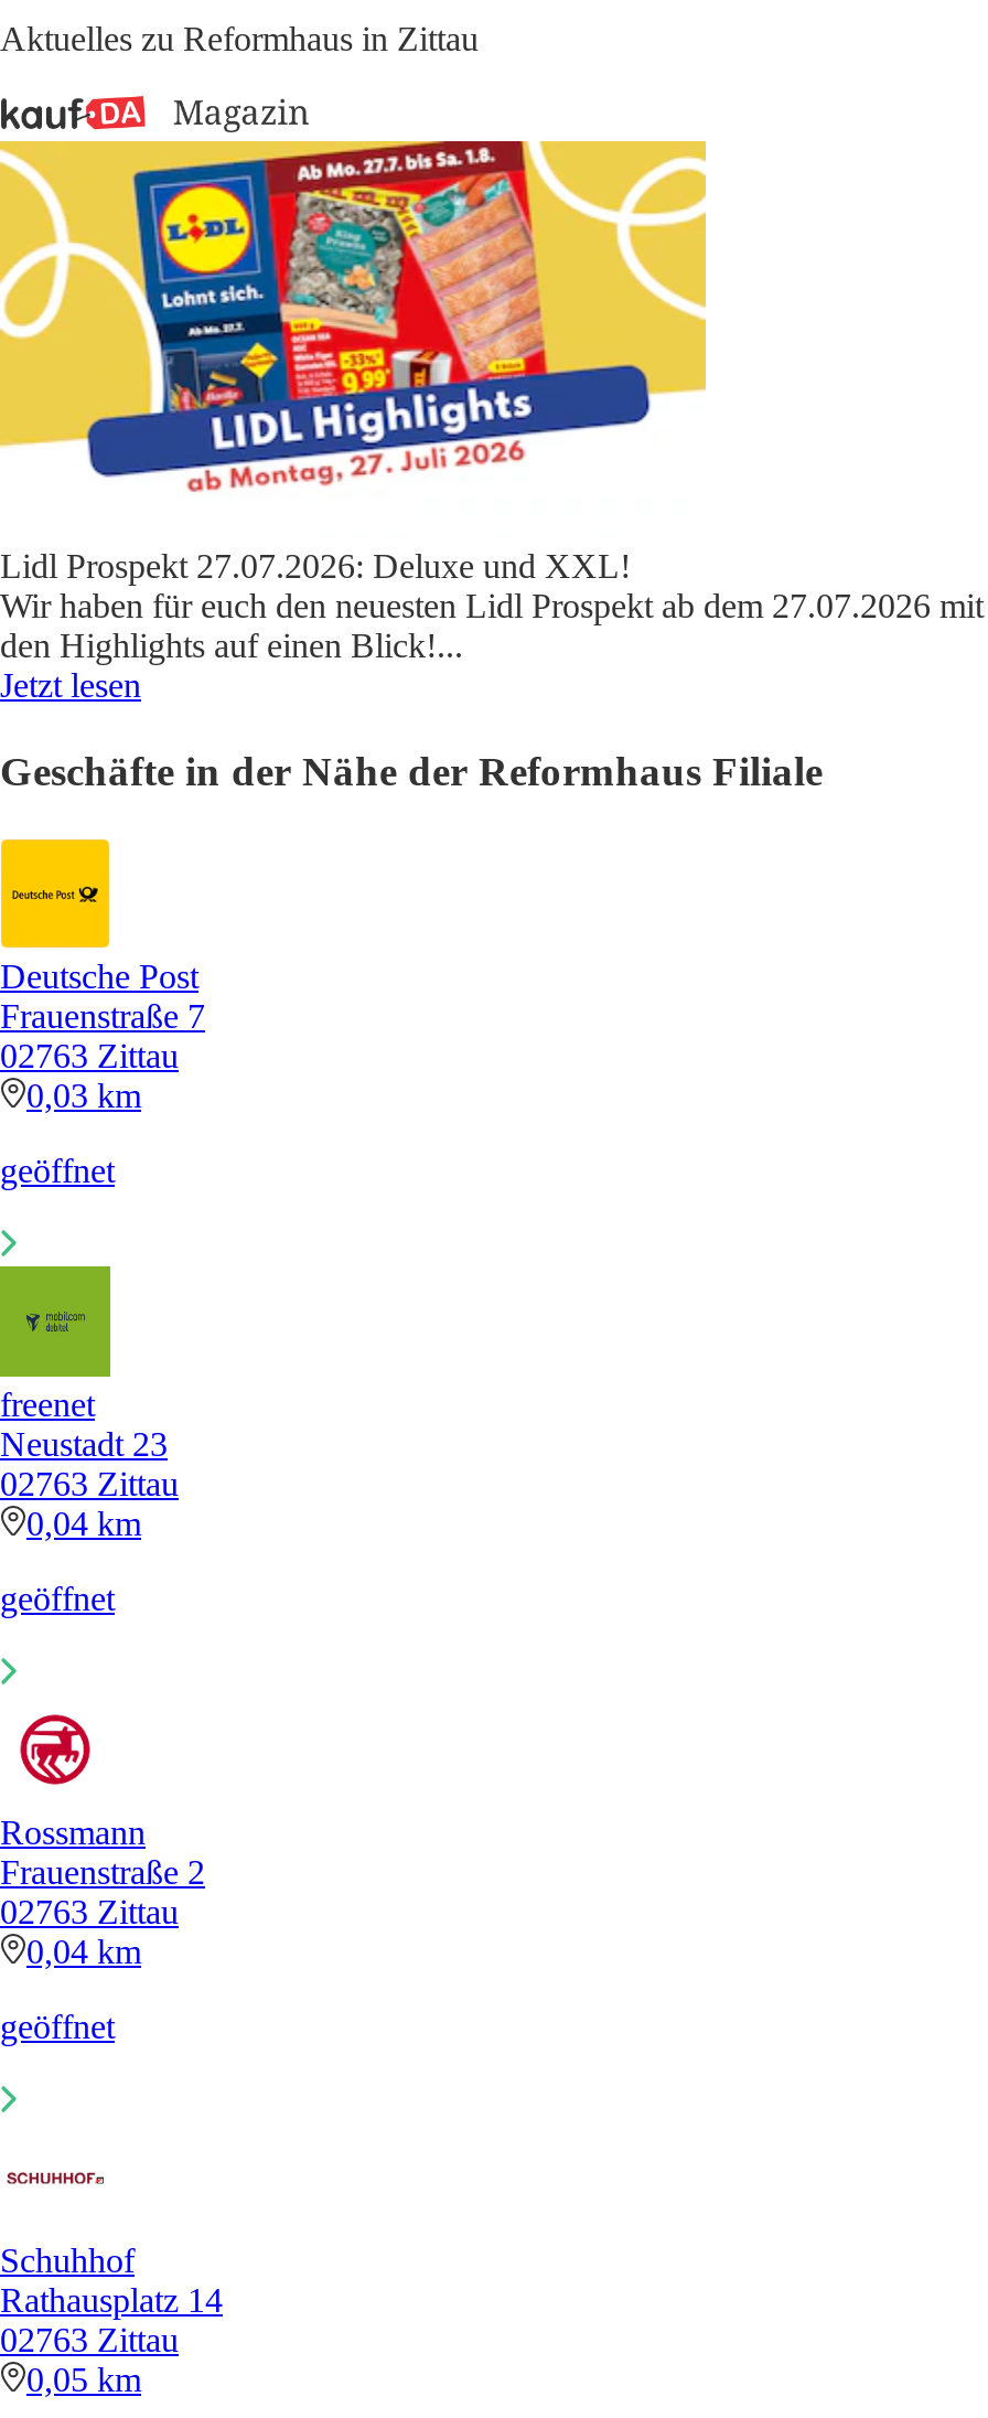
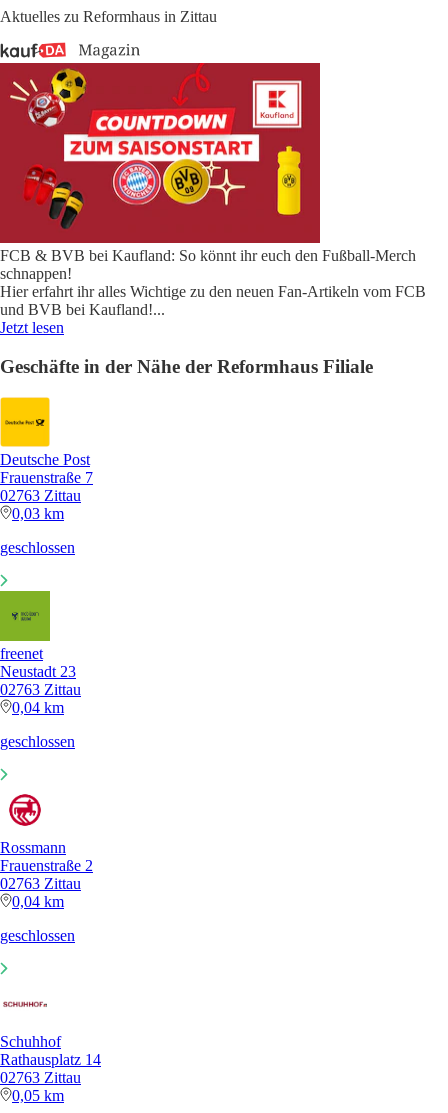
[0,139,984,665] [image] | Lidl Prospekt 27.07.2026: Deluxe und XXL! | Wir haben für euch den neuesten Lidl Prospekt ab dem 27.07.2026 mit | den Highlights auf einen Blick!... -> [0,62,426,318] [image] | FCB & BVB bei Kaufland: So könnt ihr euch den Fußball-Merch | schnappen! | Hier erfahrt ihr alles Wichtige zu den neuen Fan-Artikeln vom FCB | und BVB bei Kaufland!...
[0,1151,115,1188] geöffnet -> [0,539,75,556] geschlossen
[0,1579,115,1616] geöffnet -> [0,733,75,750] geschlossen
[0,2007,115,2044] geöffnet -> [0,927,75,944] geschlossen

